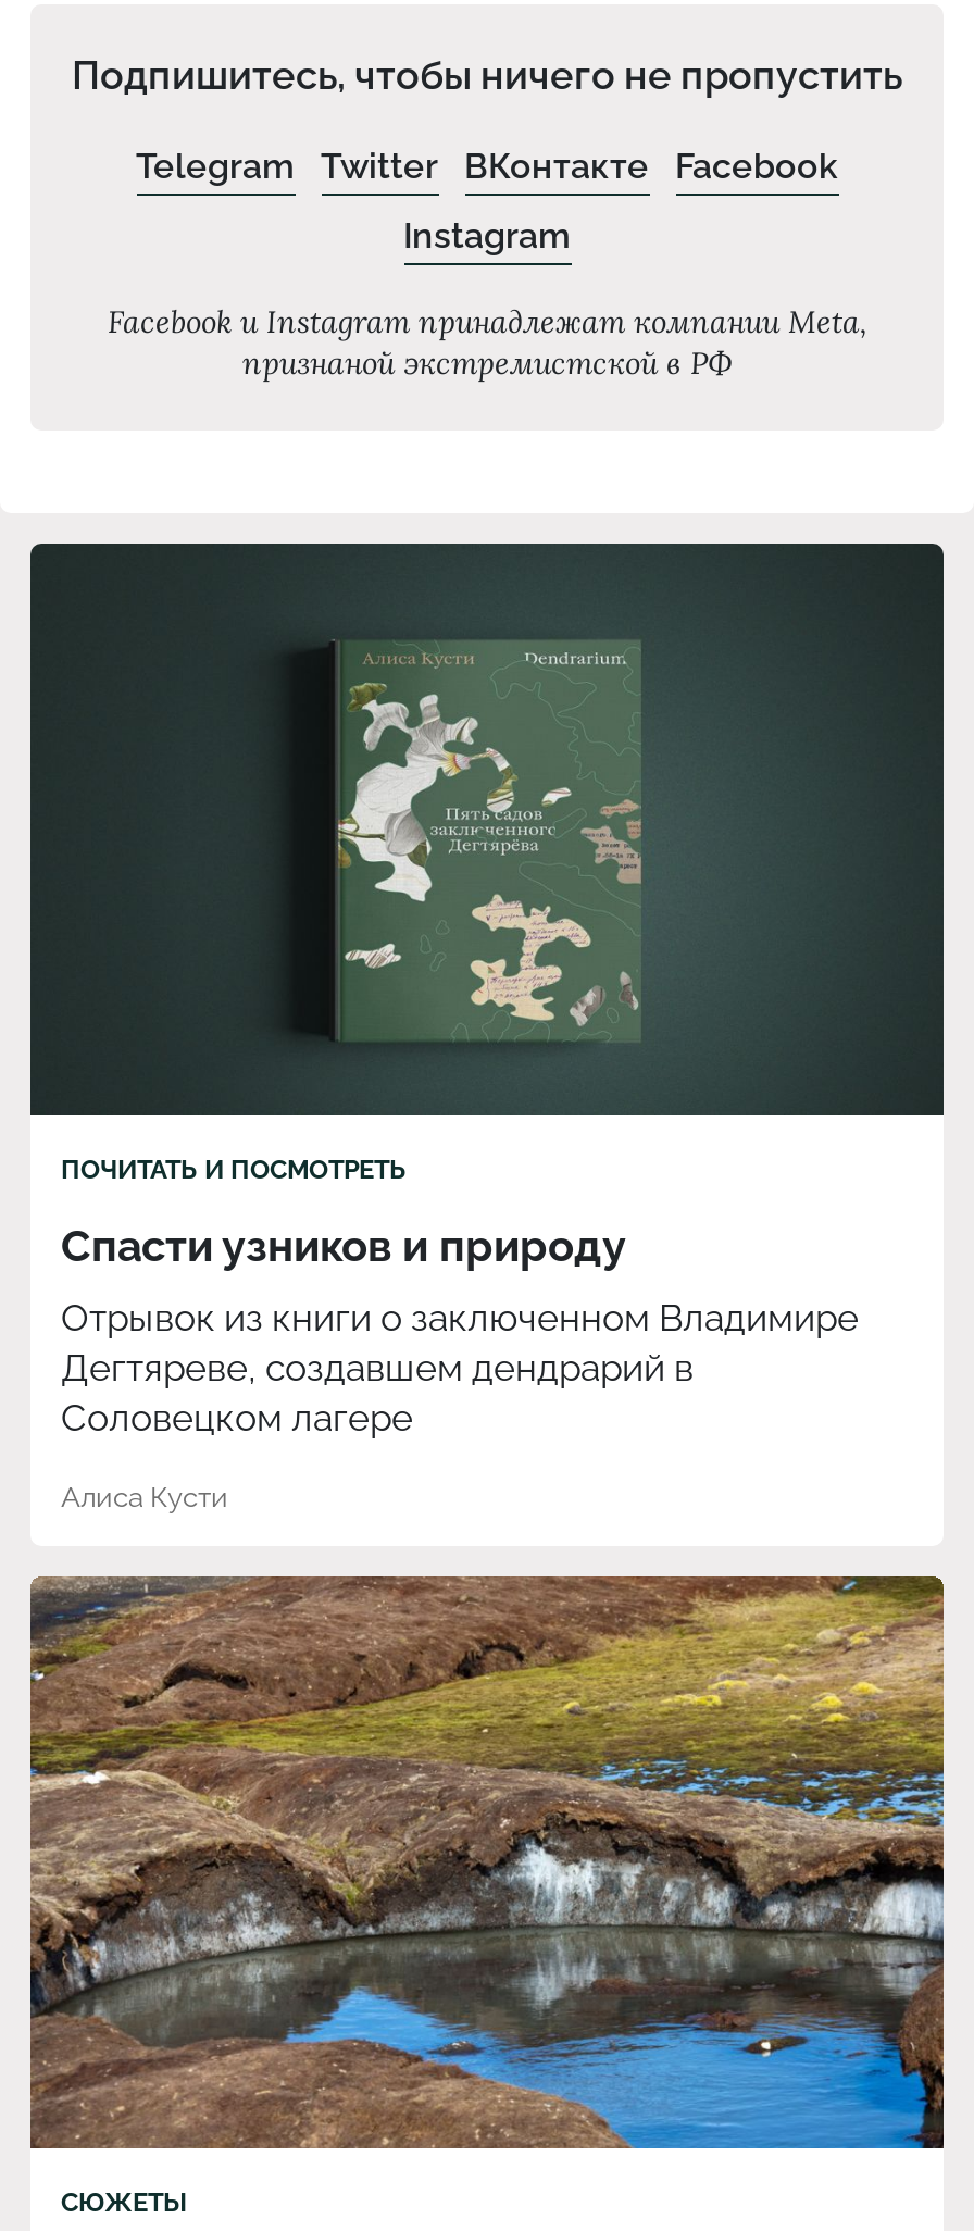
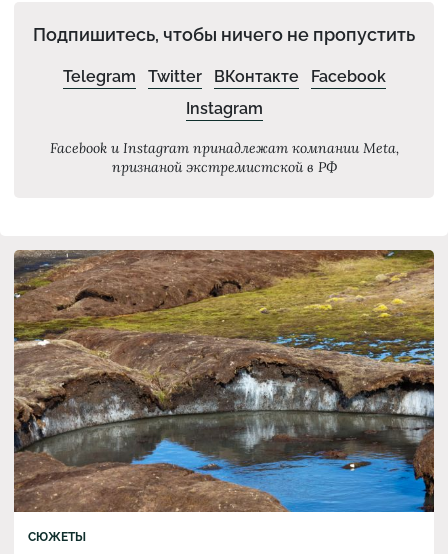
[28,541,946,1514] [image] | ПОЧИТАТЬ И ПОСМОТРЕТЬ | Спасти узников и природу | Отрывок из книги о заключенном Владимире | Дегтяреве, создавшем дендрарий в | Соловецком лагере | Алиса Кусти -> none

